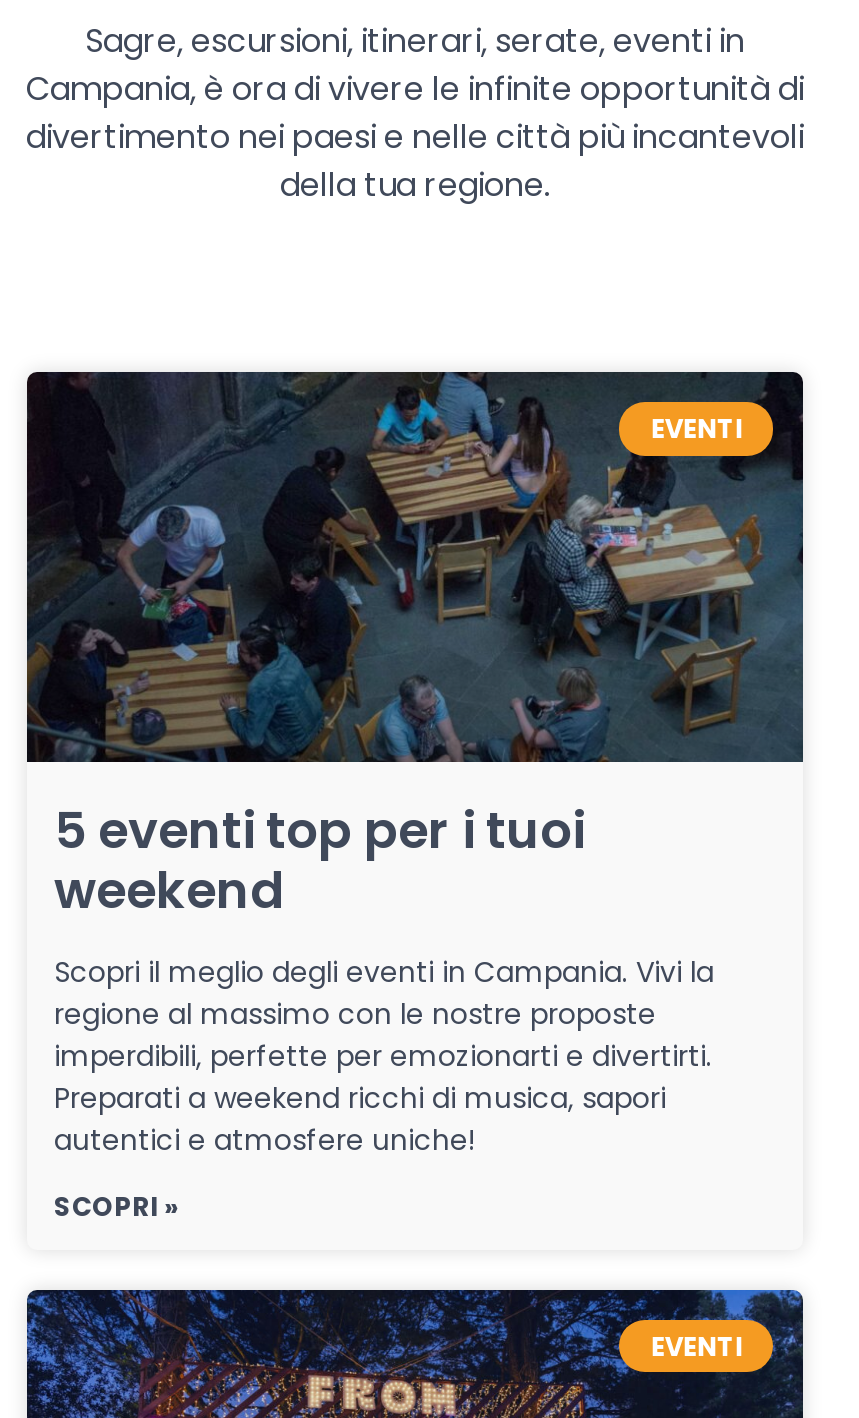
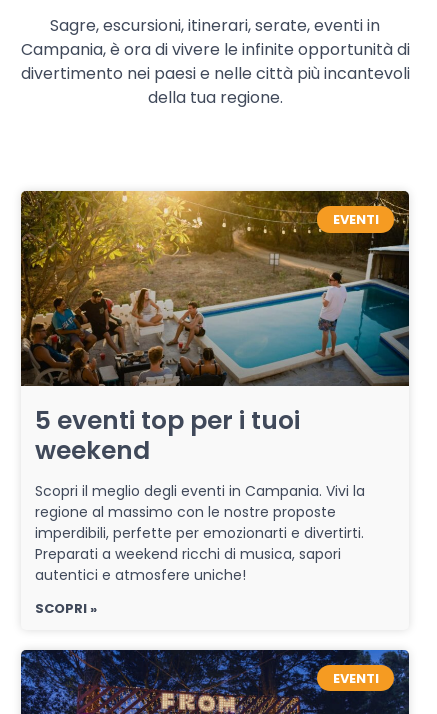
[25,370,803,764] [image] -> [20,190,409,387] [image]

